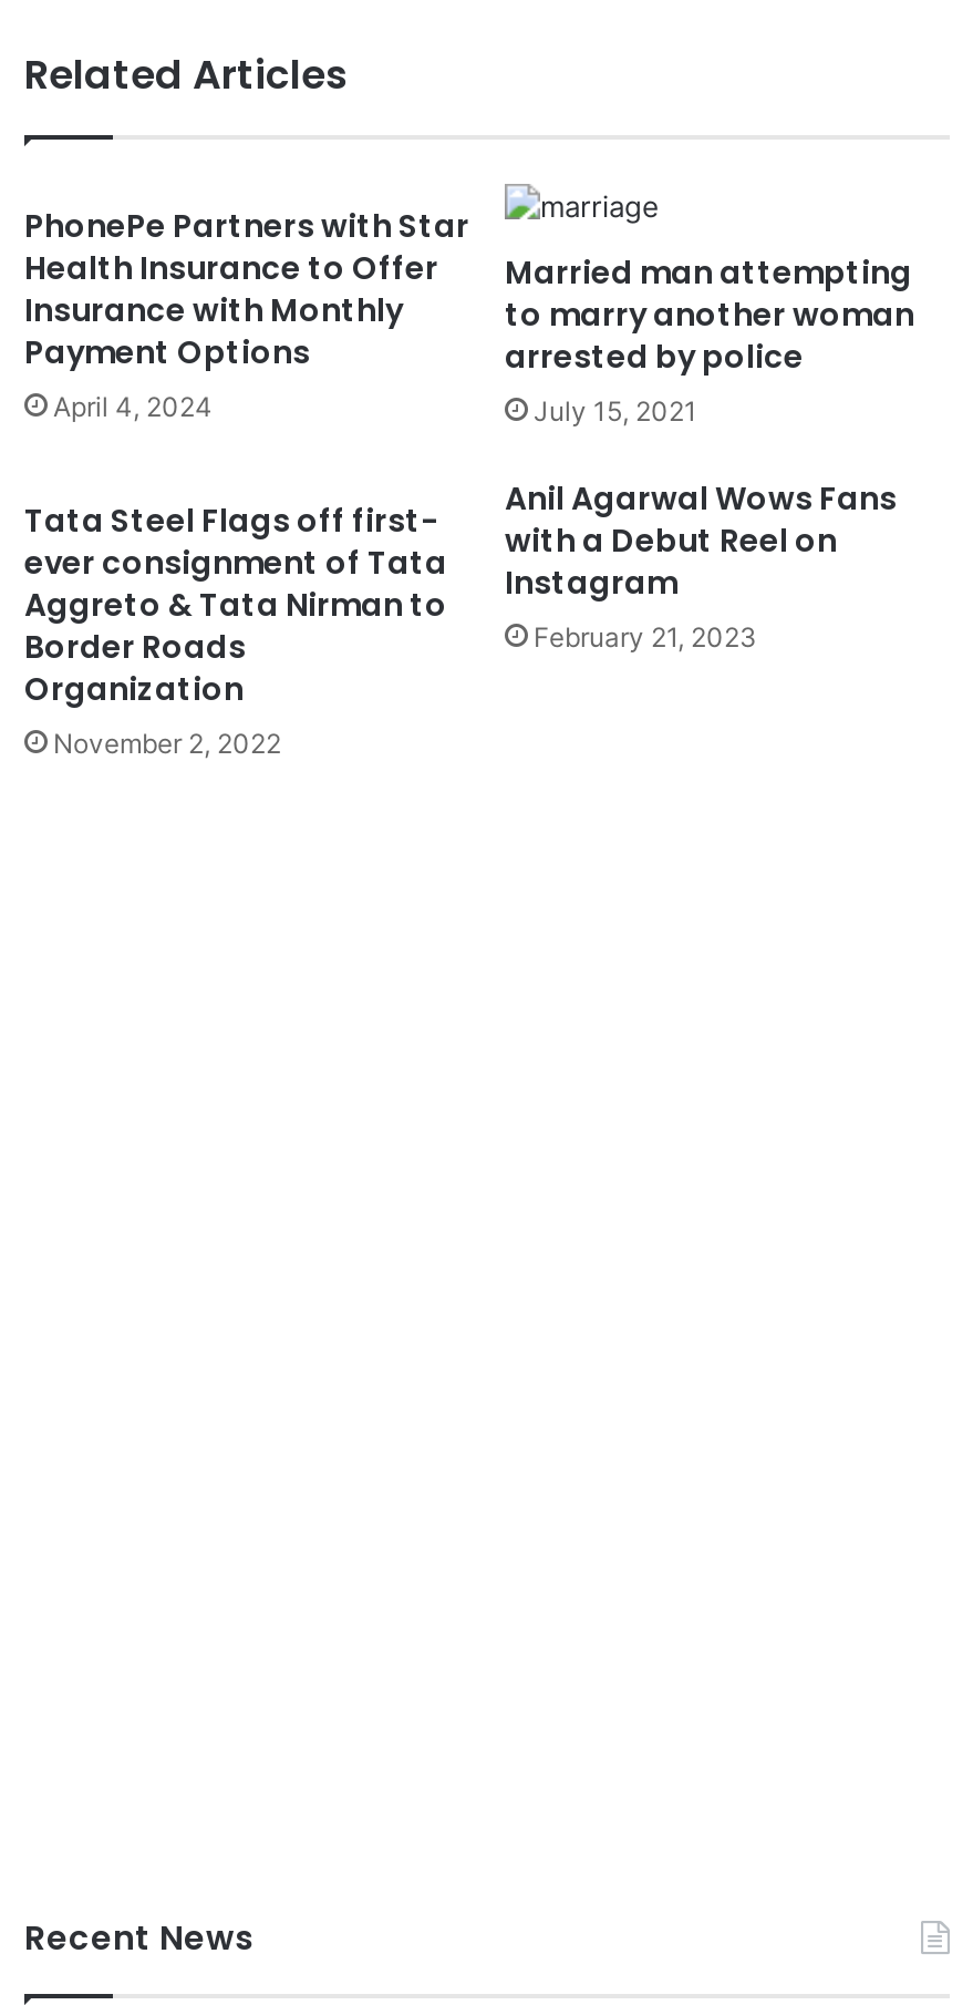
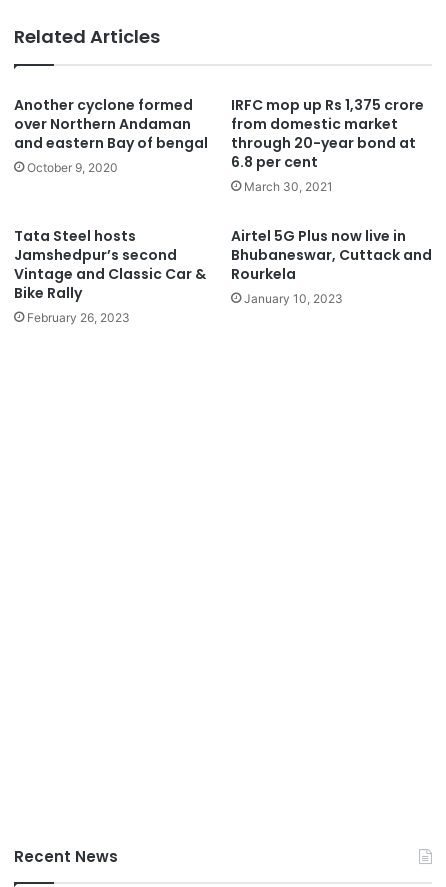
[24,204,469,423] PhonePe Partners with Star | Health Insurance to Offer | Insurance with Monthly | Payment Options | April 4, 2024 -> [14,95,208,175] Another cyclone formed | over Northern Andaman | and eastern Bay of bengal | October 9, 2020
[505,250,914,428] Married man attempting | to marry another woman | arrested by police | July 15, 2021 -> [231,95,424,194] IRFC mop up Rs 1,375 crore | from domestic market | through 20-year bond at | 6.8 per cent | March 30, 2021
[505,476,897,654] Anil Agarwal Wows Fans | with a Debut Reel on | Instagram | February 21, 2023 -> [231,226,432,306] Airtel 5G Plus now live in | Bhubaneswar, Cuttack and | Rourkela | January 10, 2023
[24,498,447,760] Tata Steel Flags off first- | ever consignment of Tata | Aggreto & Tata Nirman to | Border Roads | Organization | November 2, 2022 -> [14,226,206,325] Tata Steel hosts | Jamshedpur’s second | Vintage and Classic Car & | Bike Rally | February 26, 2023

